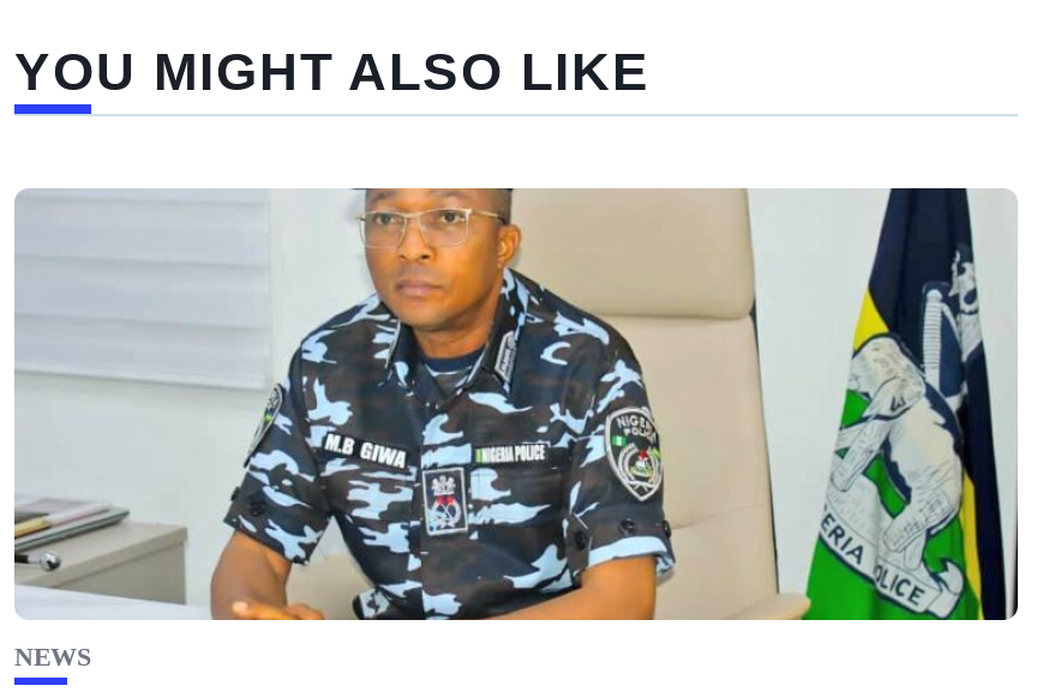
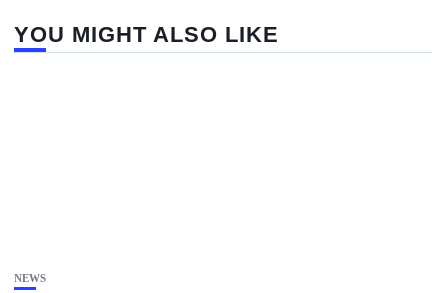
[12,186,1020,622] [image] -> none

